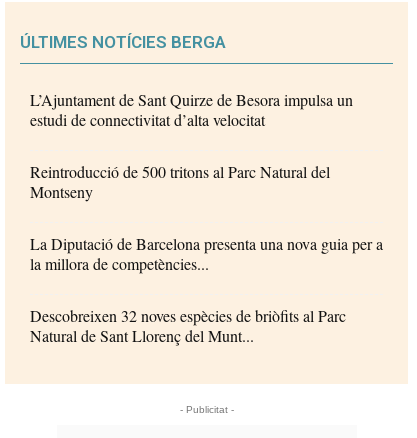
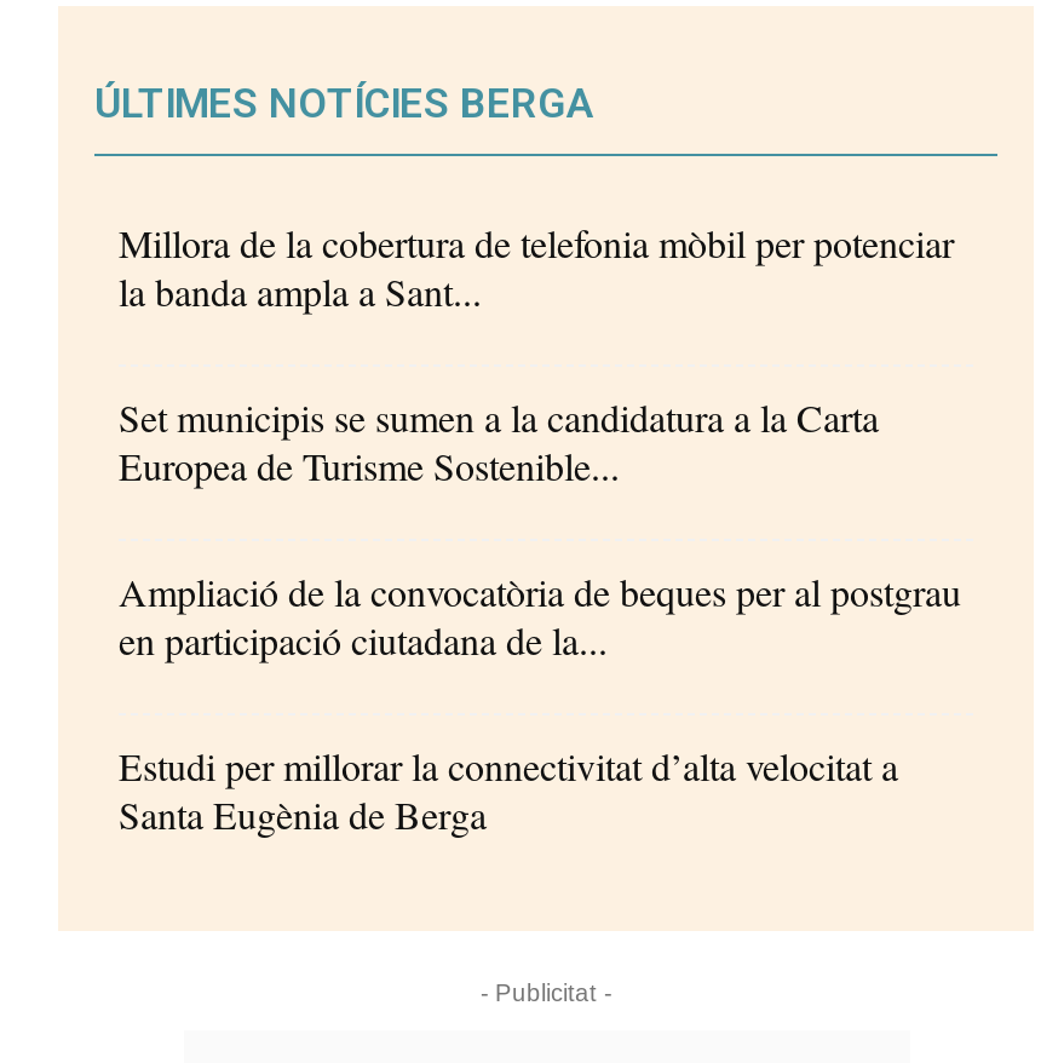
[30,89,353,130] L’Ajuntament de Sant Quirze de Besora impulsa un | estudi de connectivitat d’alta velocitat -> [119,216,954,316] Millora de la cobertura de telefonia mòbil per potenciar | la banda ampla a Sant...
[30,161,330,202] Reintroducció de 500 tritons al Parc Natural del | Montseny -> [119,391,879,490] Set municipis se sumen a la candidatura a la Carta | Europea de Turisme Sostenible...
[30,233,383,274] La Diputació de Barcelona presenta una nova guia per a | la millora de competències... -> [119,565,961,664] Ampliació de la convocatòria de beques per al postgrau | en participació ciutadana de la...
[30,305,346,346] Descobreixen 32 noves espècies de briòfits al Parc | Natural de Sant Llorenç del Munt... -> [119,739,898,839] Estudi per millorar la connectivitat d’alta velocitat a | Santa Eugènia de Berga

